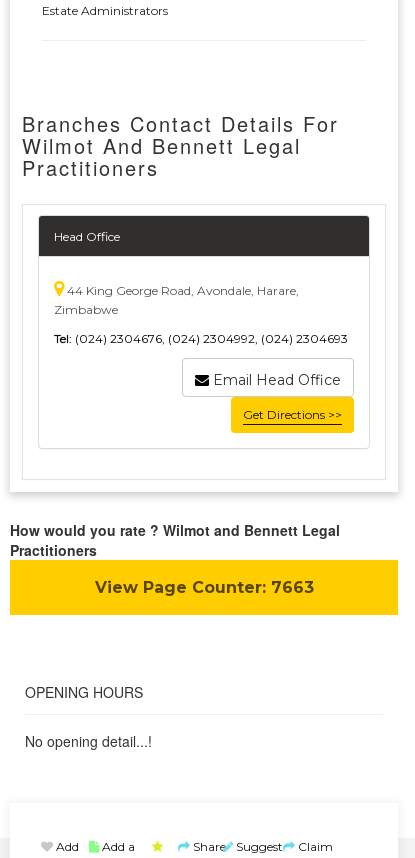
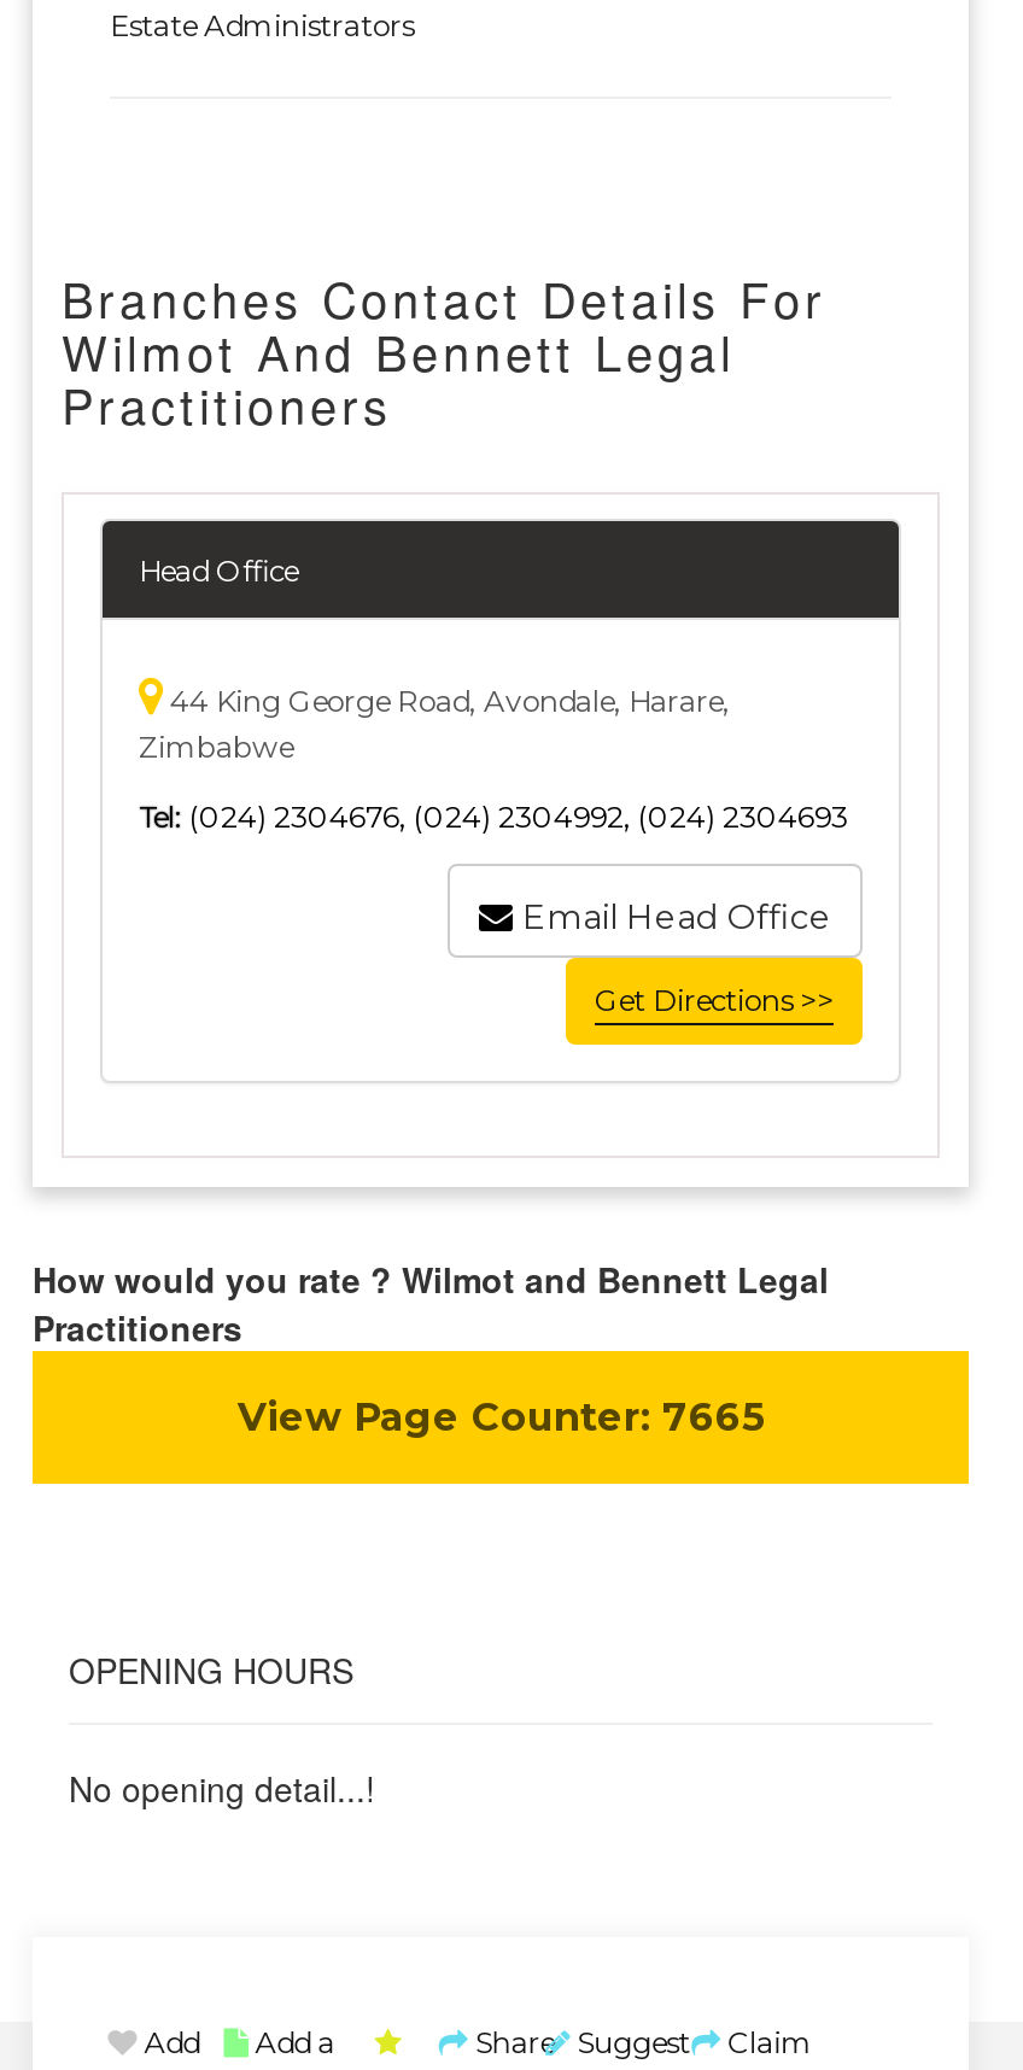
[94,578,313,597] View Page Counter: 7663 -> [238,1394,764,1440] View Page Counter: 7665

